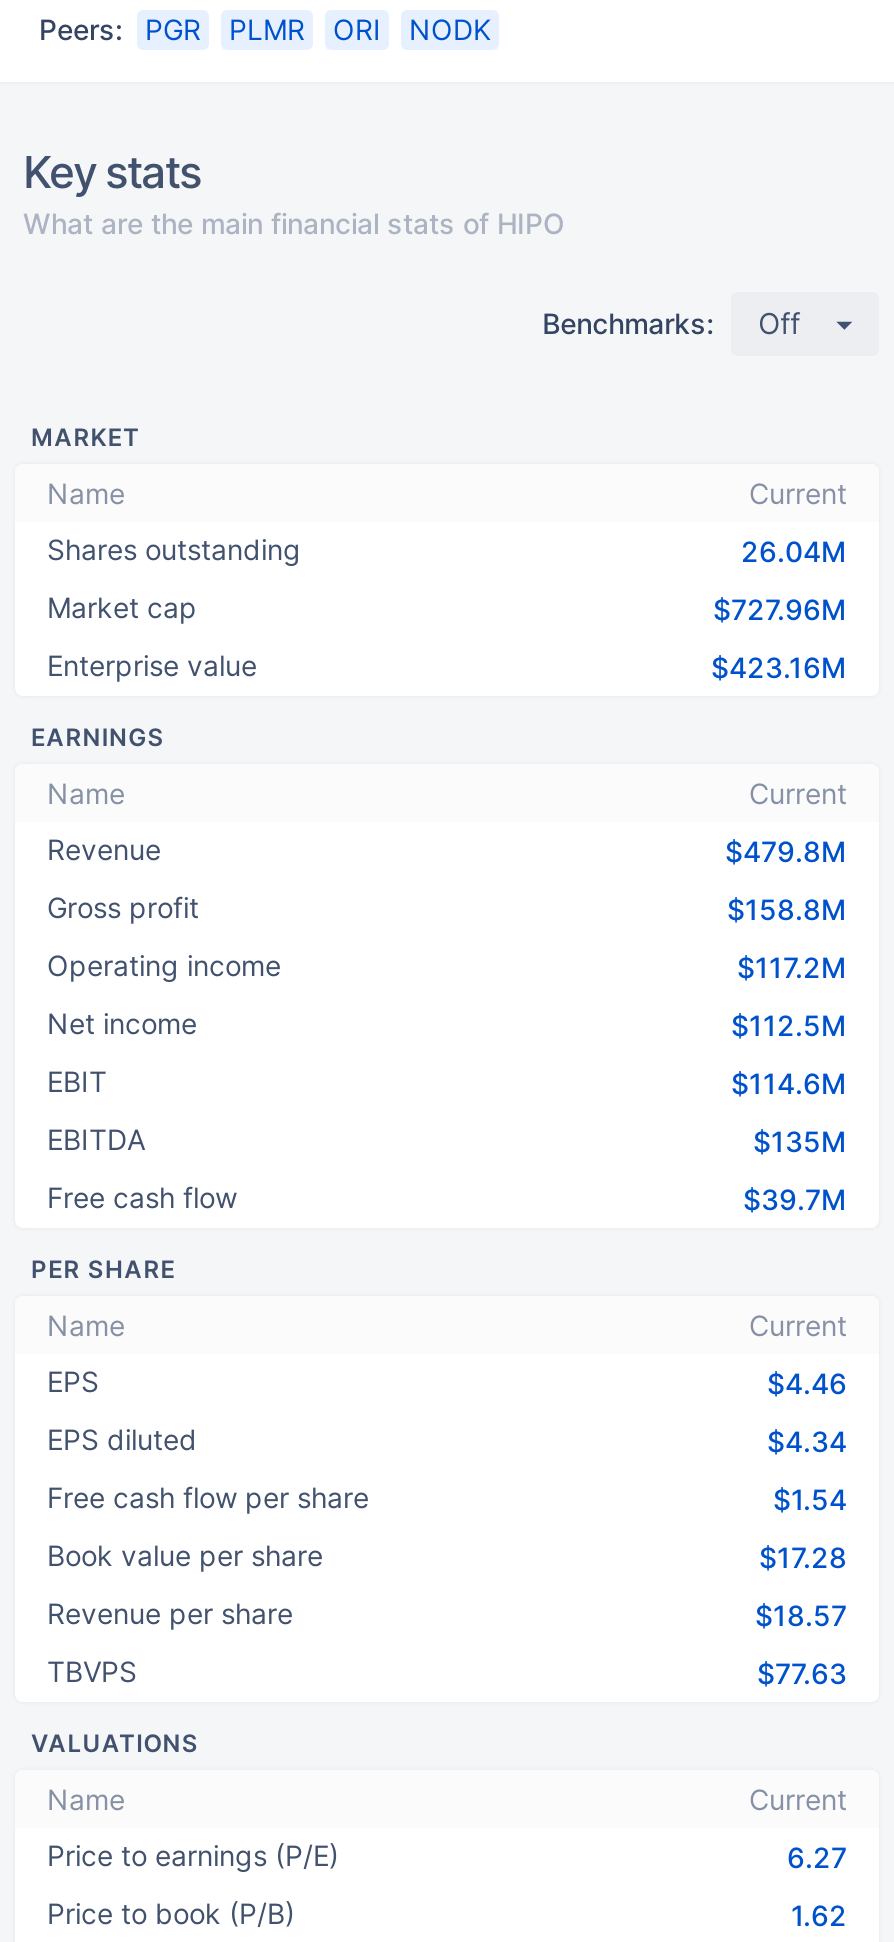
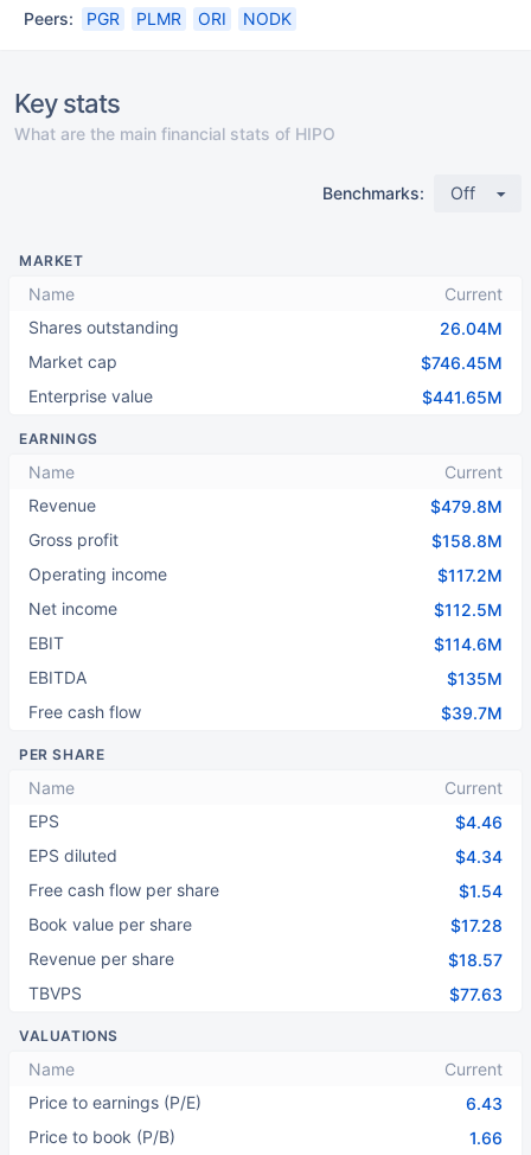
[713,591,847,625] $727.96M -> [421,352,503,372] $746.45M
[711,649,847,683] $423.16M -> [422,387,503,407] $441.65M
[787,1839,847,1873] 6.27 -> [466,1093,503,1113] 6.43
[791,1897,847,1931] 1.62 -> [469,1127,503,1147] 1.66

